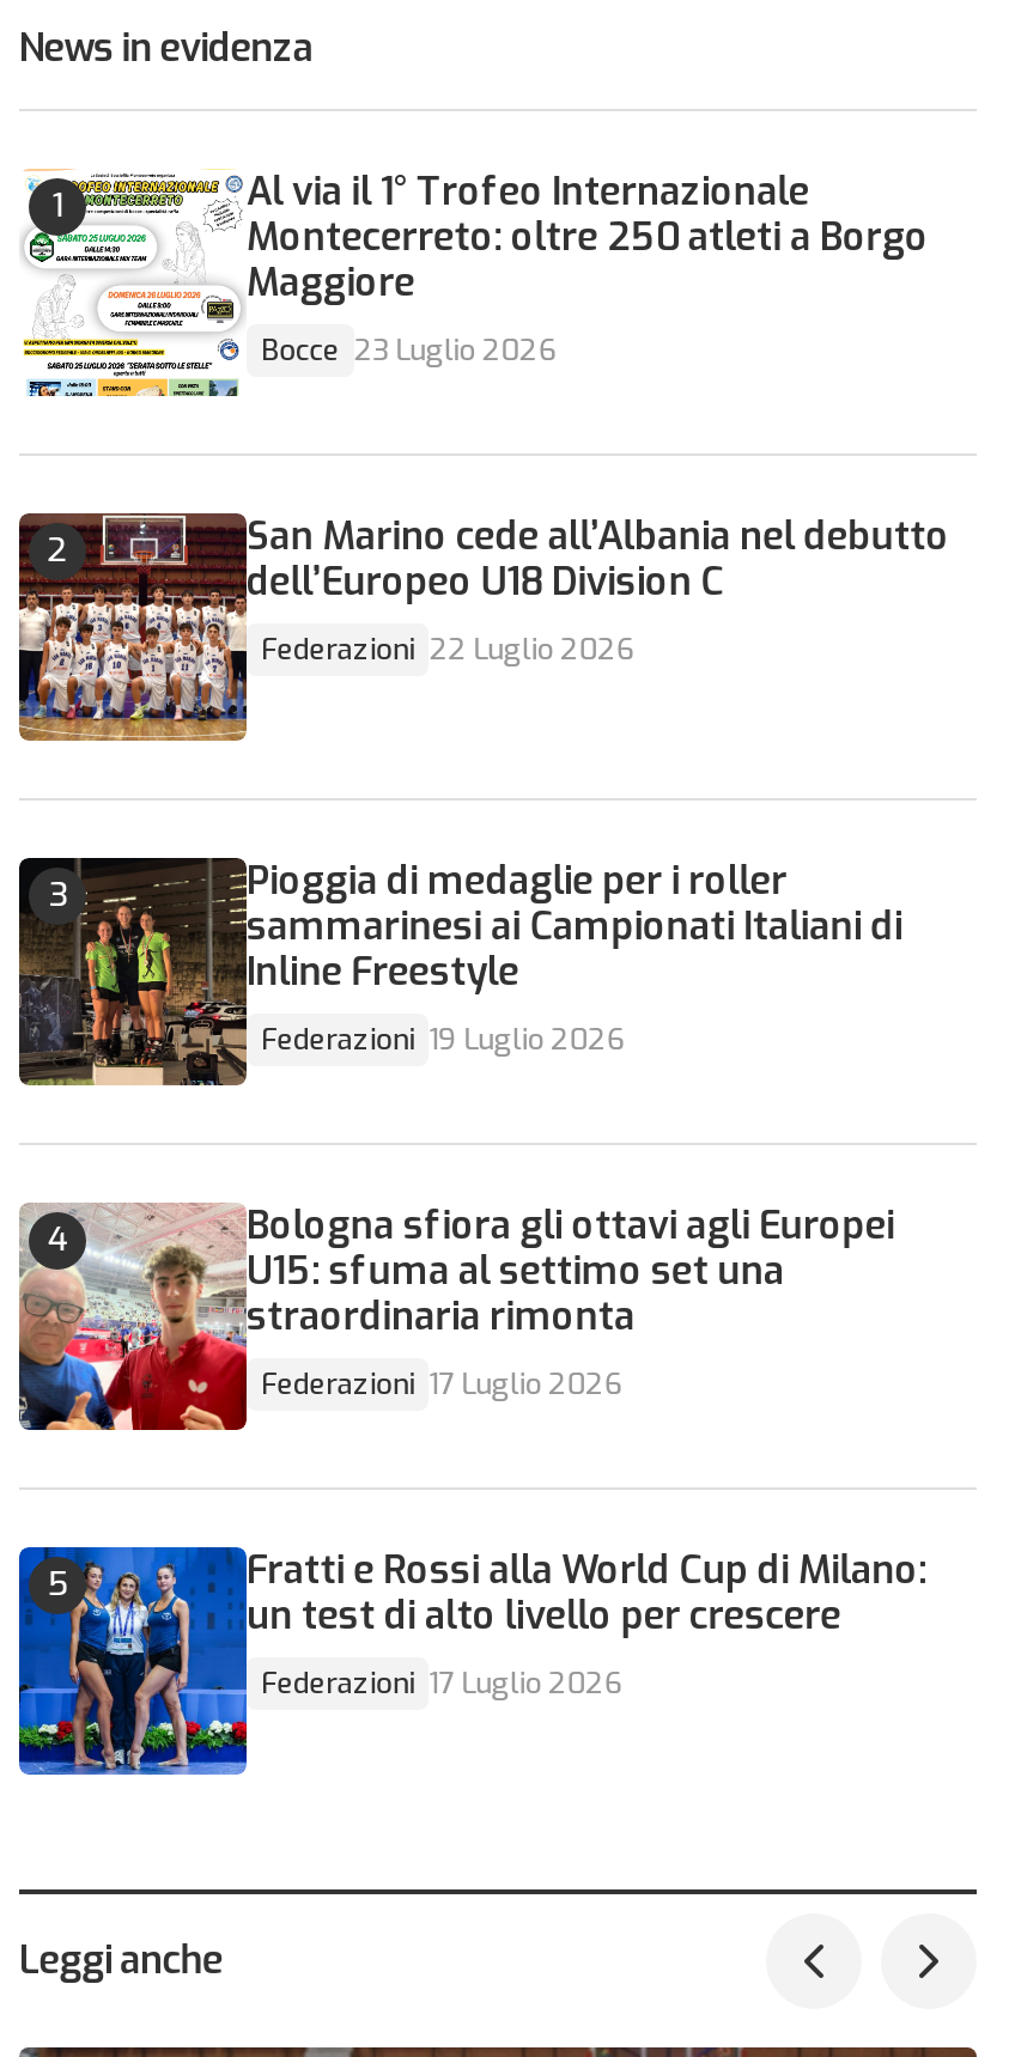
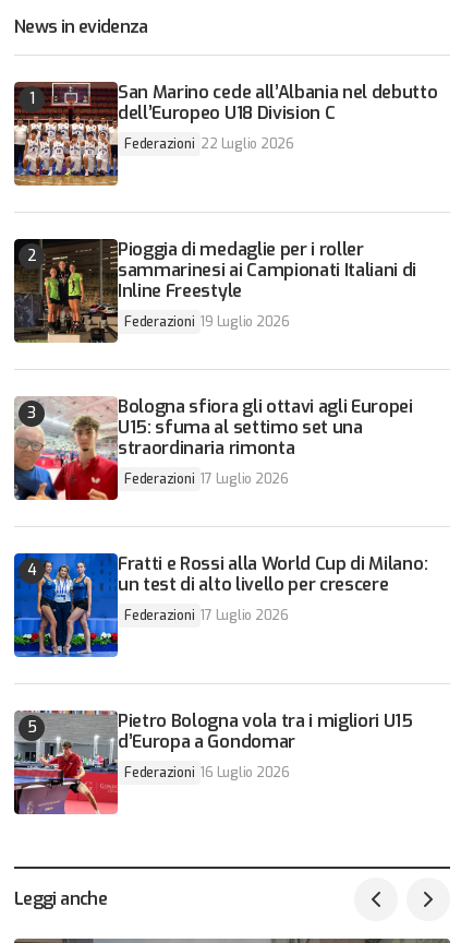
[22,166,928,398] [image] | Al via il 1° Trofeo Internazionale | Montecerreto: oltre 250 atleti a Borgo | Maggiore | Bocce 23 Luglio 2026 -> none
moved [14,511,949,1703] -> [12,81,438,624]: [image] | San Marino cede all’Albania nel debutto | dell’Europeo U18 Division C | ... | un test di alto livello per crescere | Federazioni 17 Luglio 2026
none -> [13,709,413,815] [image] | Pietro Bologna vola tra i migliori U15 | d’Europa a Gondomar | Federazioni 16 Luglio 2026

